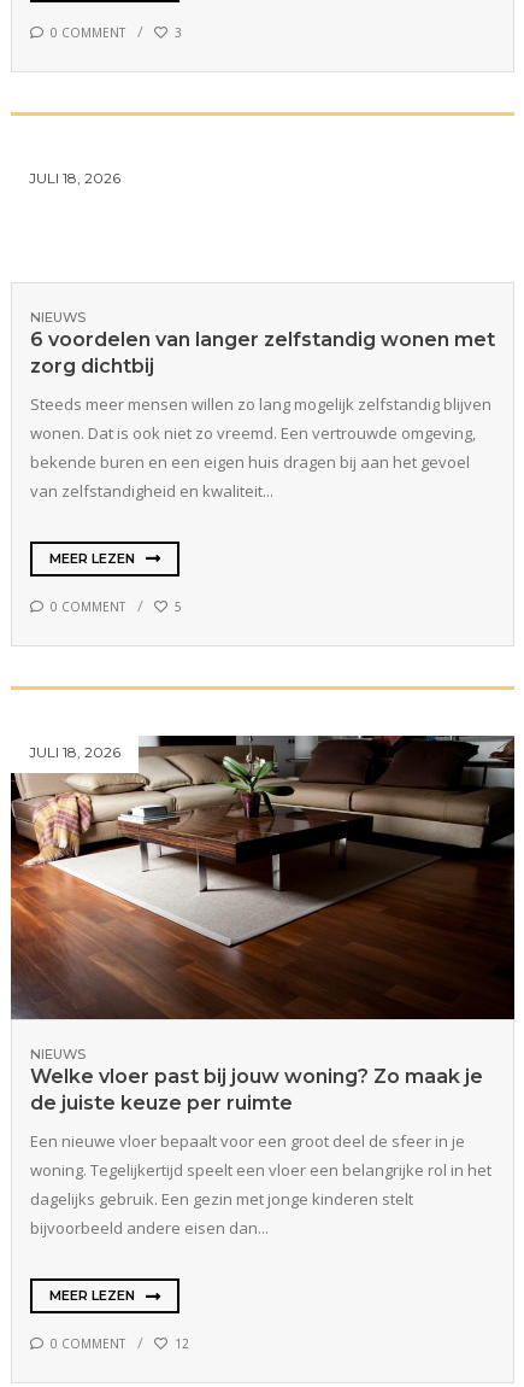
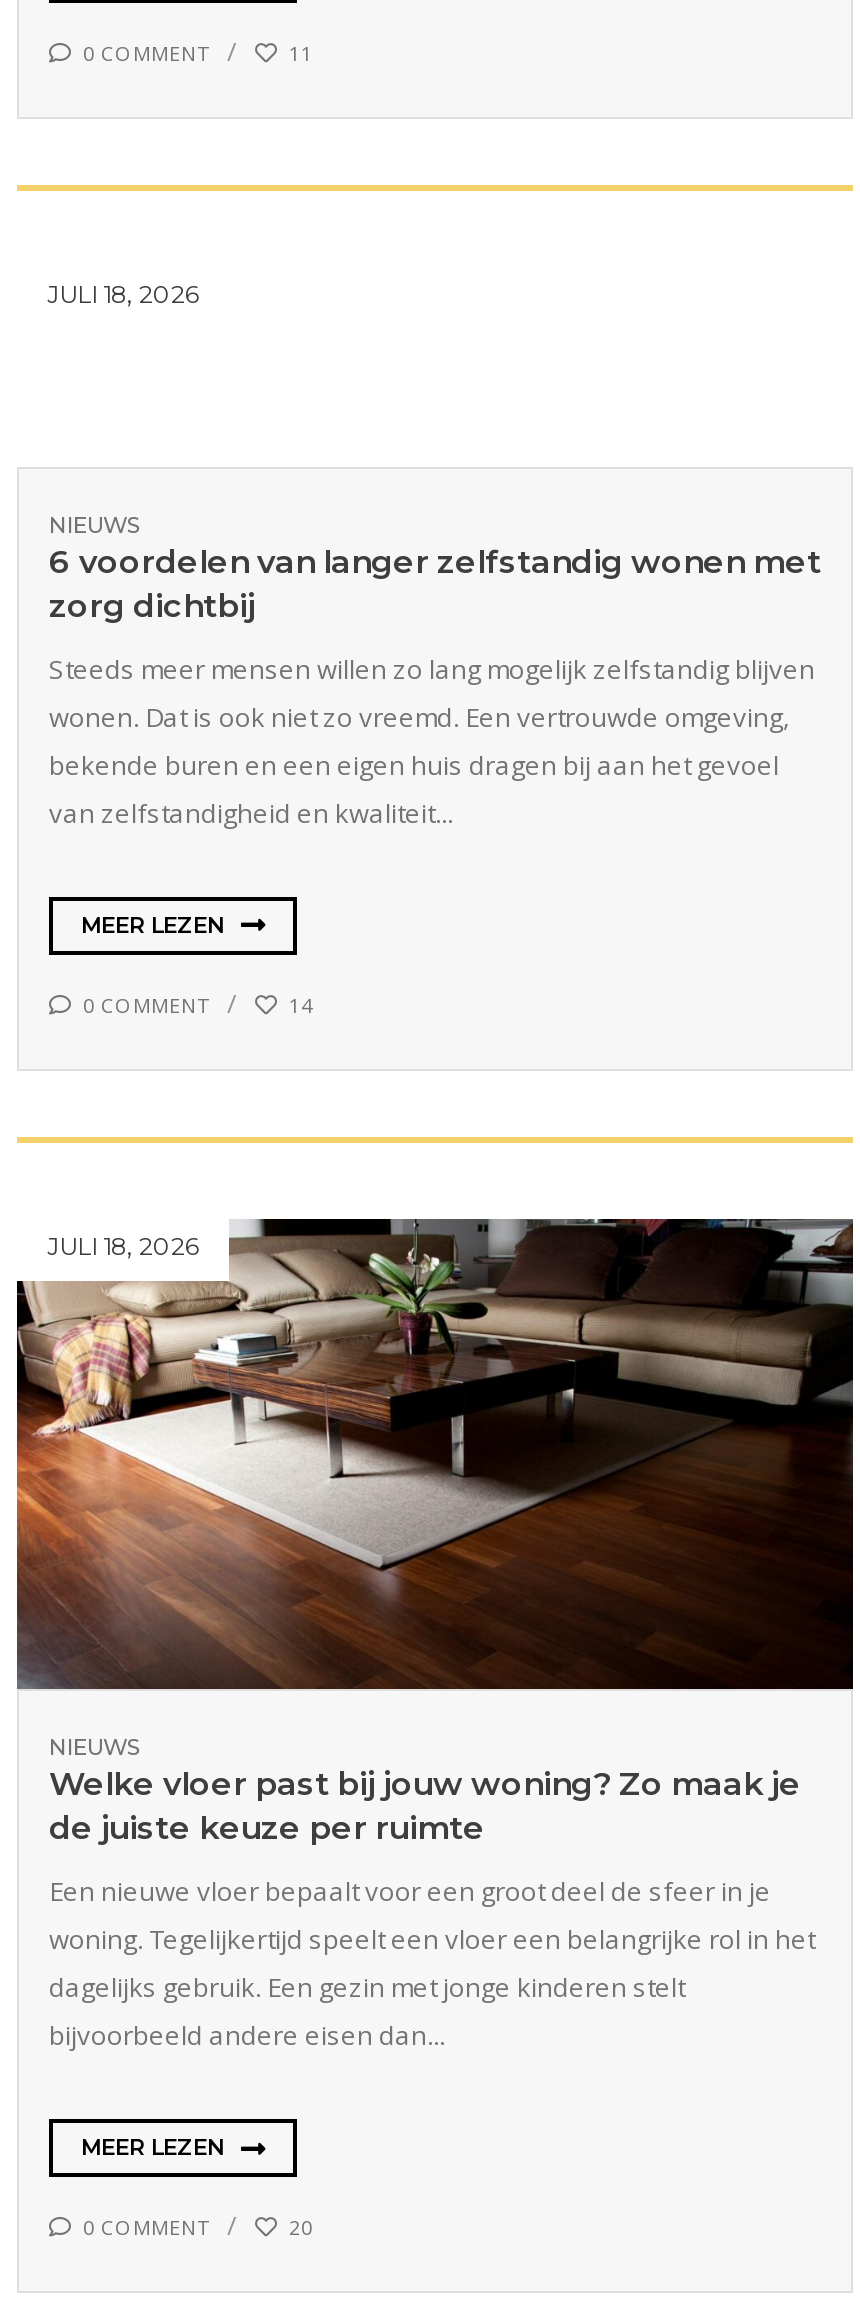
[175,24,182,41] 3 -> [289,39,313,67] 11
[175,598,182,615] 5 -> [289,990,313,1018] 14
[175,1335,189,1352] 12 -> [289,2213,313,2241] 20

